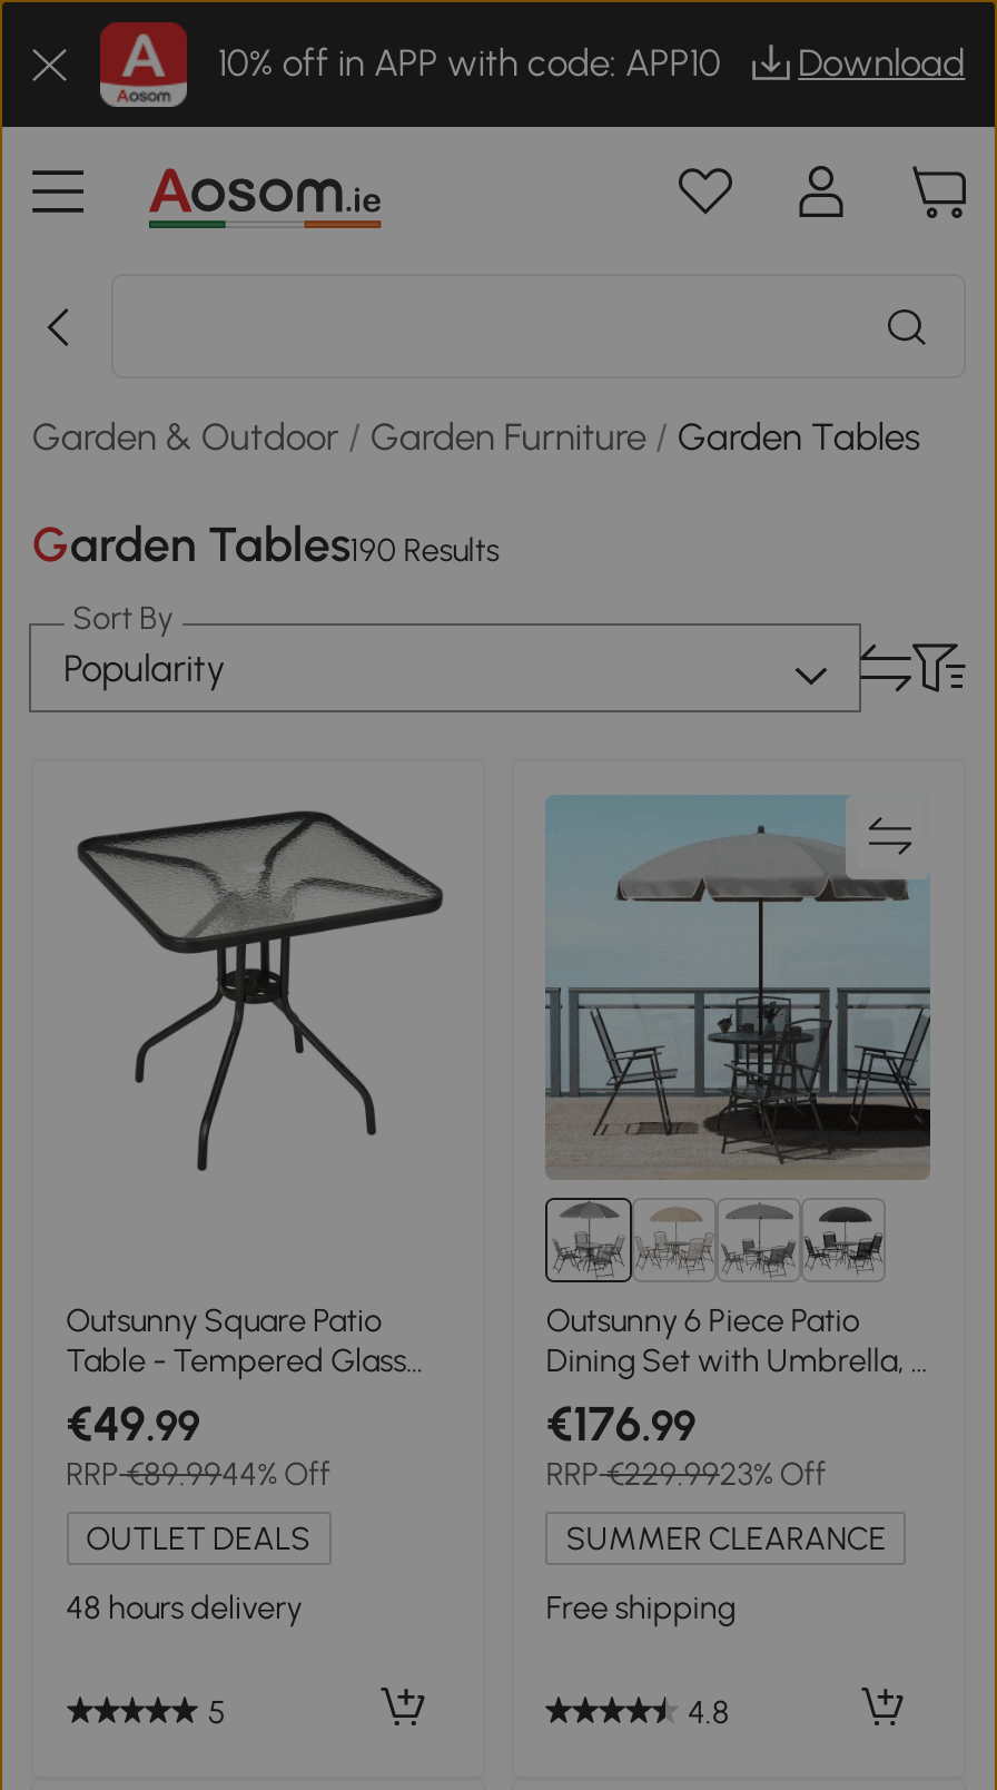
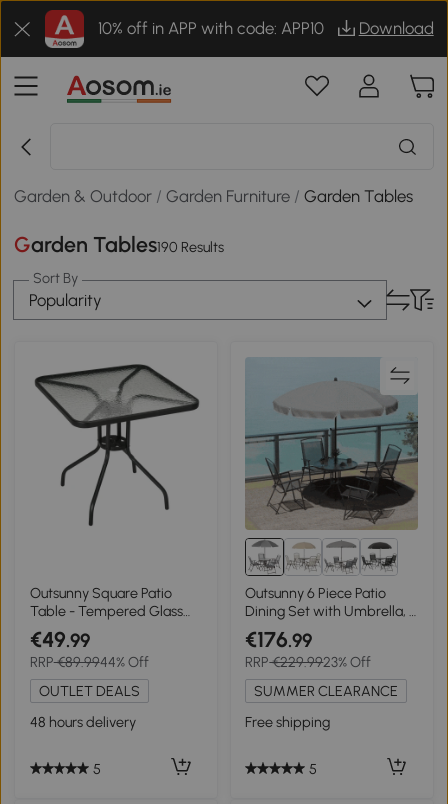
[545,824,932,1176] [image] -> [244,372,419,529] [image]
[688,1692,730,1732] 4.8 -> [309,760,317,778] 5

